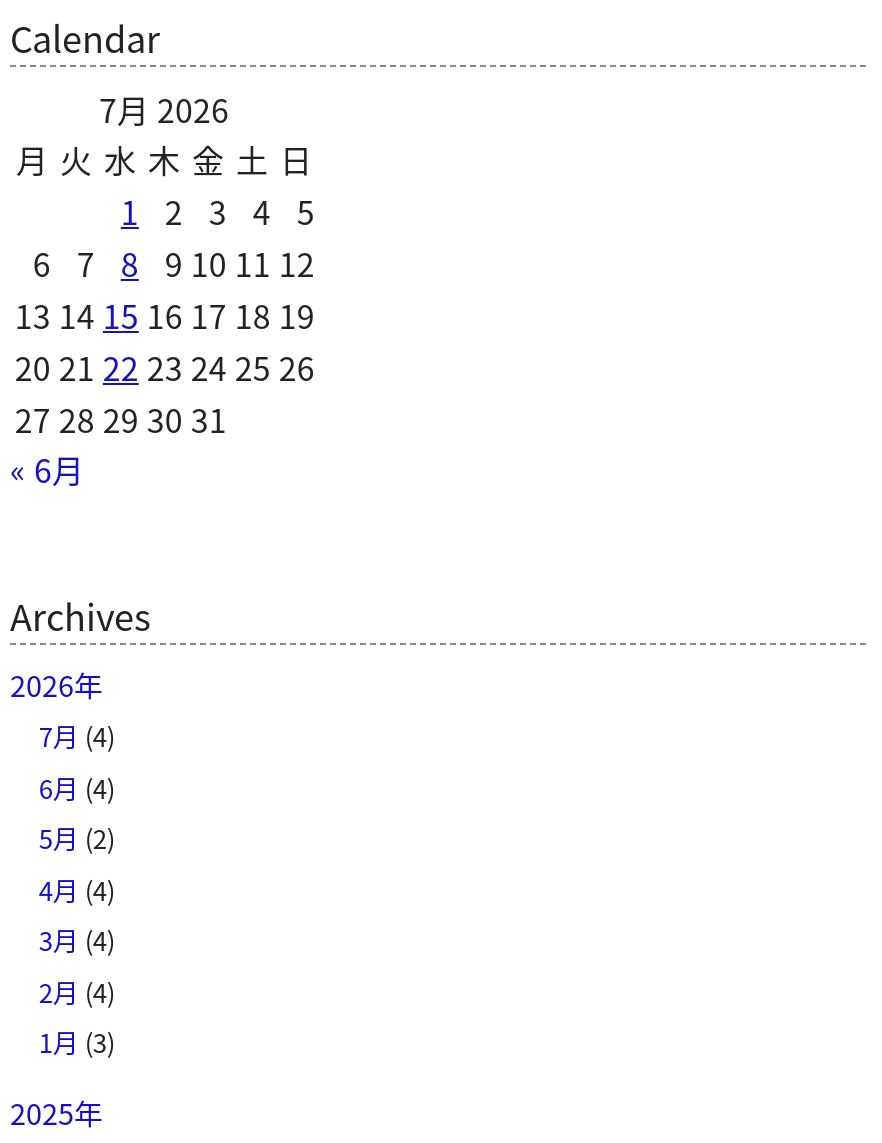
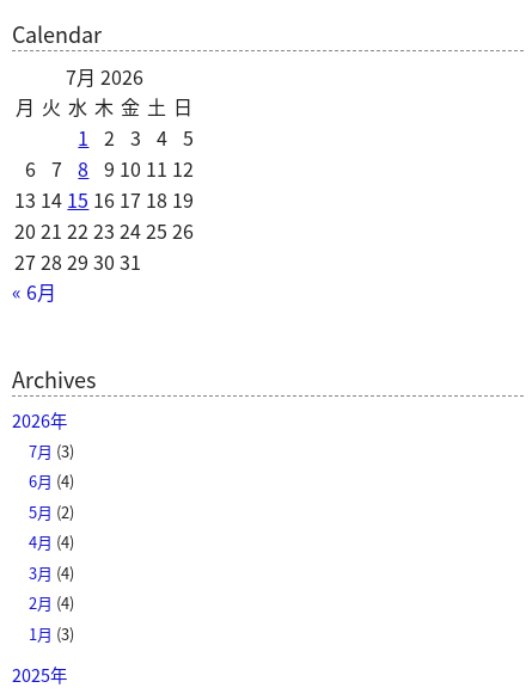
[39,718,115,756] 7月(4) -> [29,440,75,462] 7月(3)

